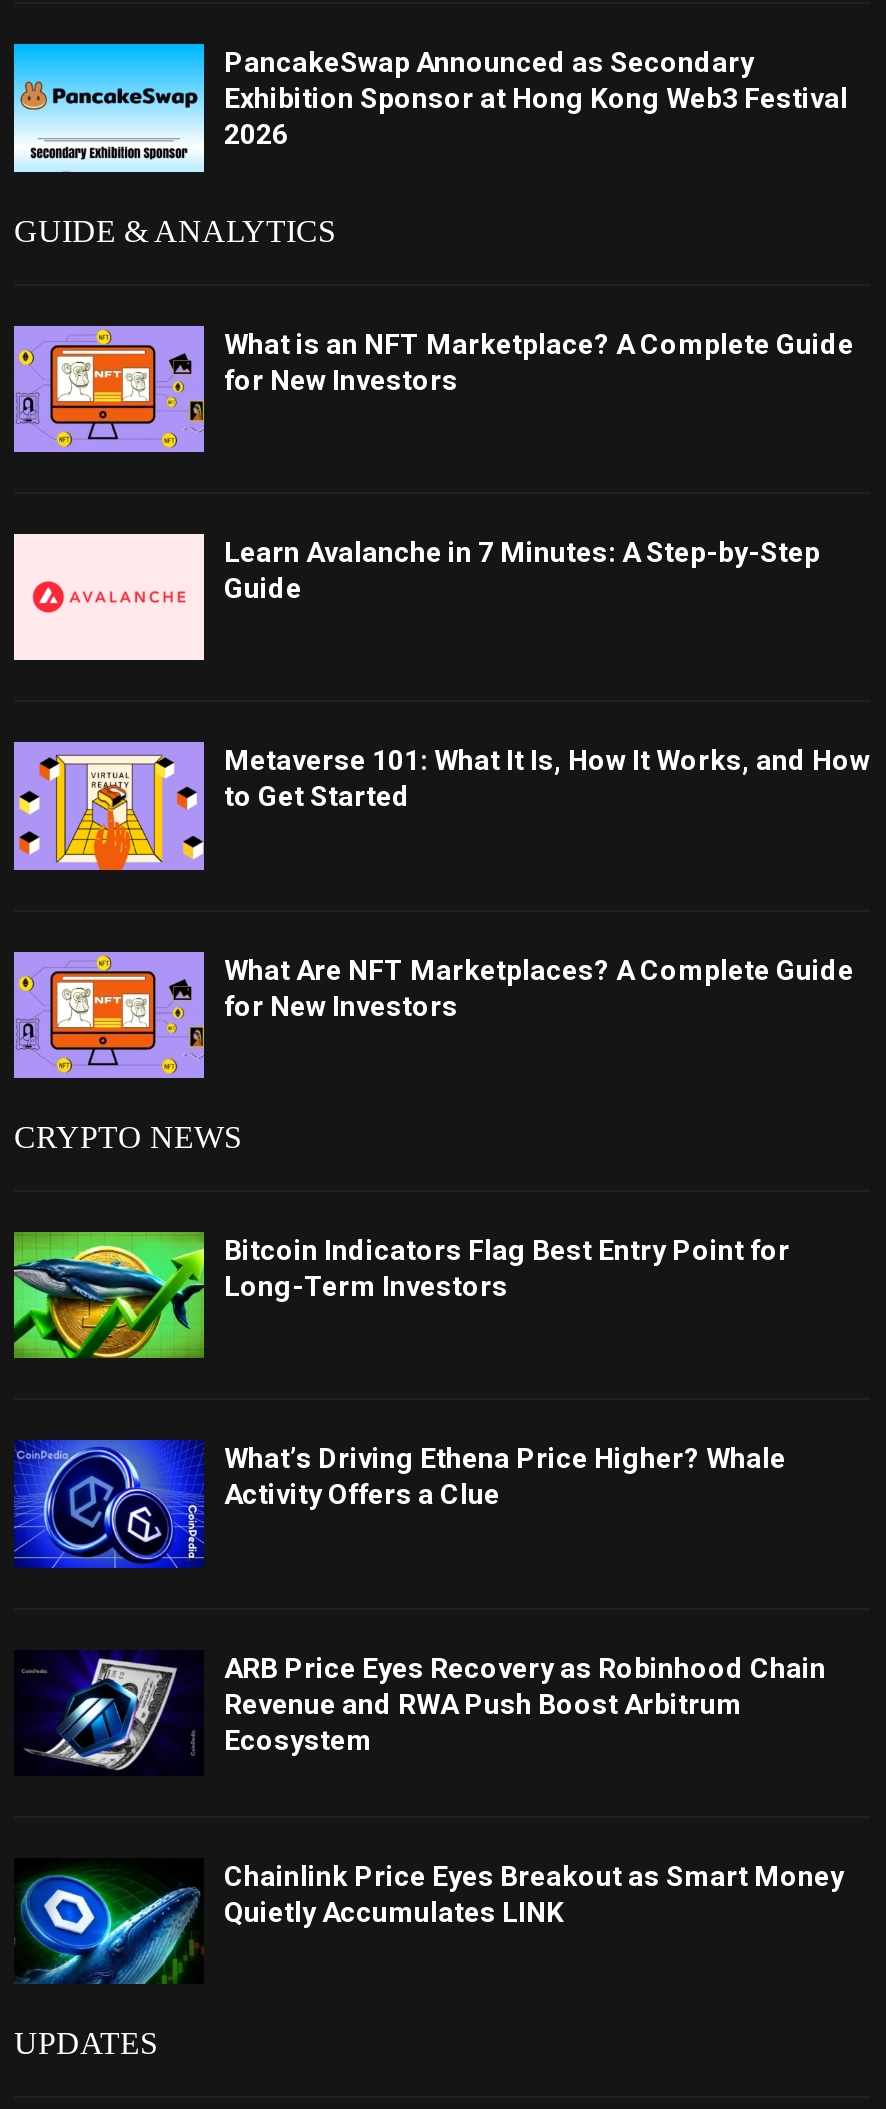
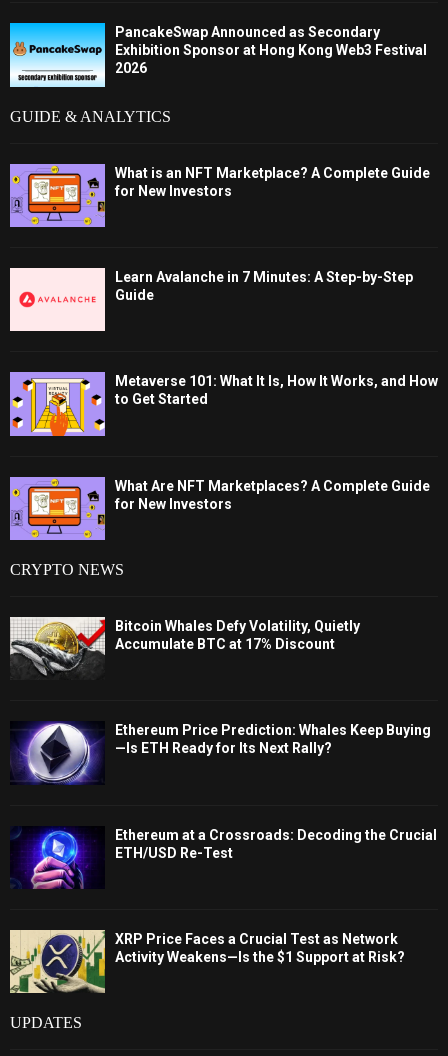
[12,1230,790,1360] [image] | Bitcoin Indicators Flag Best Entry Point for | Long-Term Investors -> [9,616,360,680] [image] | Bitcoin Whales Defy Volatility, Quietly | Accumulate BTC at 17% Discount
[12,1438,786,1570] [image] | What’s Driving Ethena Price Higher? Whale | Activity Offers a Clue -> [10,721,431,785] [image] | Ethereum Price Prediction: Whales Keep Buying | —Is ETH Ready for Its Next Rally?
[18,1651,826,1776] [image] | ARB Price Eyes Recovery as Robinhood Chain | Revenue and RWA Push Boost Arbitrum | Ecosystem -> [11,827,437,890] [image] | Ethereum at a Crossroads: Decoding the Crucial | ETH/USD Re-Test
[14,1858,844,1986] [image] | Chainlink Price Eyes Breakout as Smart Money | Quietly Accumulates LINK -> [9,929,405,994] [image] | XRP Price Faces a Crucial Test as Network | Activity Weakens—Is the $1 Support at Risk?

